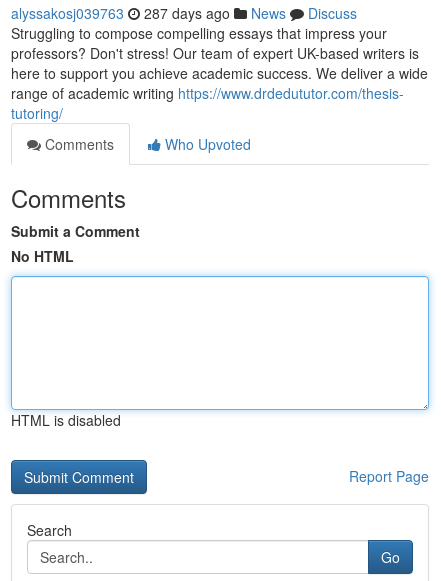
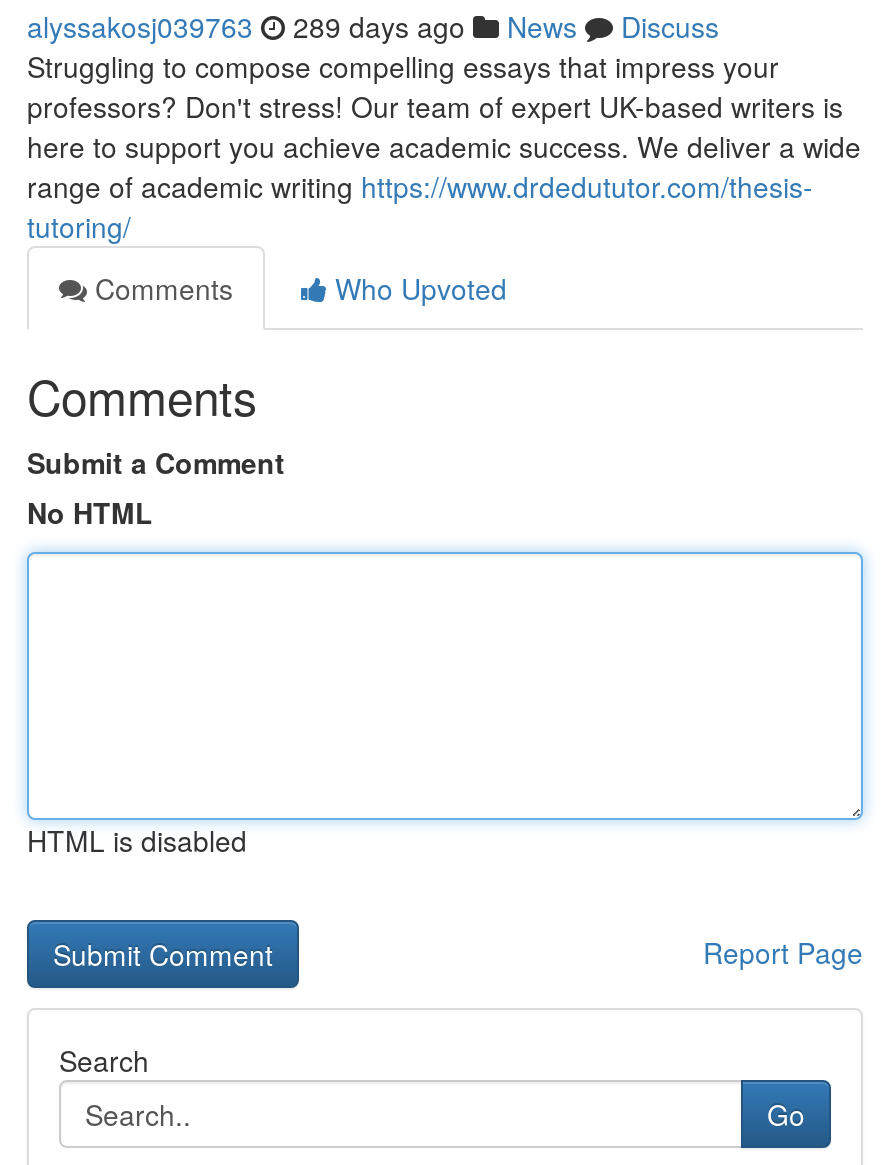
[11,3,357,23] alyssakosj039763 287 days ago News Discuss -> [27,6,719,46] alyssakosj039763 289 days ago News Discuss

